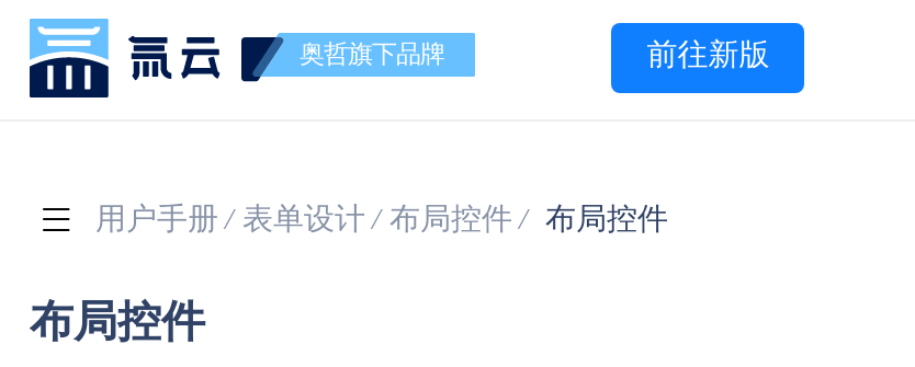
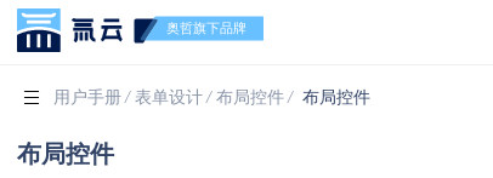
[647,38,770,71] 前往新版 -> none

